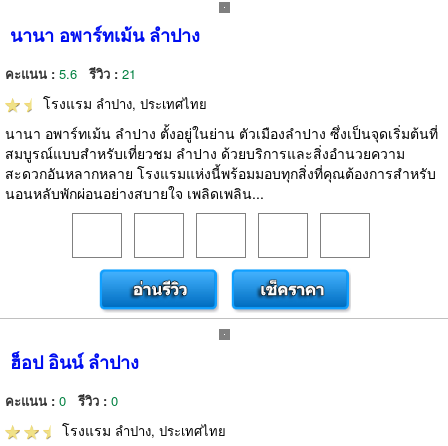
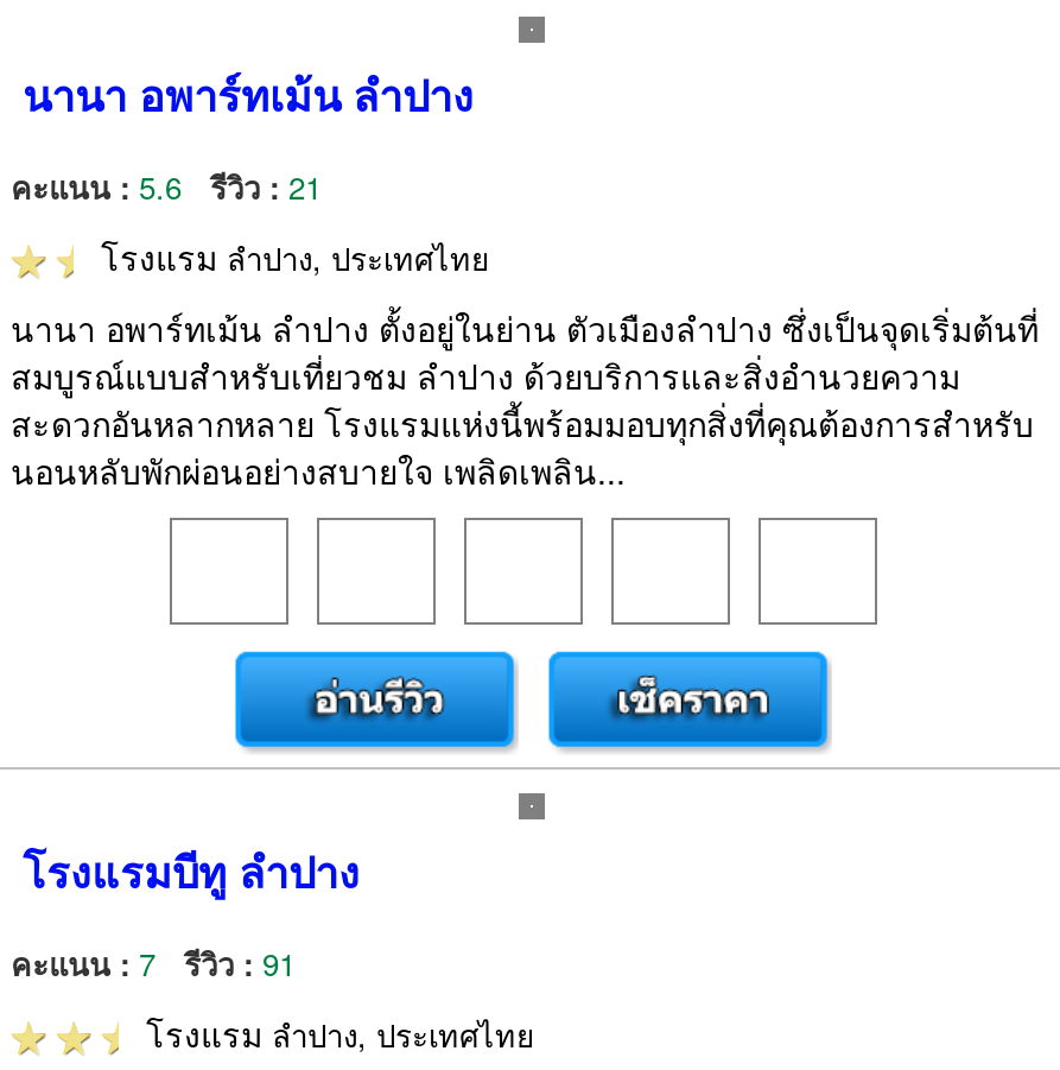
[10,349,139,375] ฮ็อป อินน์ ลำปาง -> [23,841,360,903] โรงแรมบีทู ลำปาง
[5,391,118,410] คะแนน : 0 | รีวิว : 0 -> [11,941,296,986] คะแนน : 7 | รีวิว : 91

